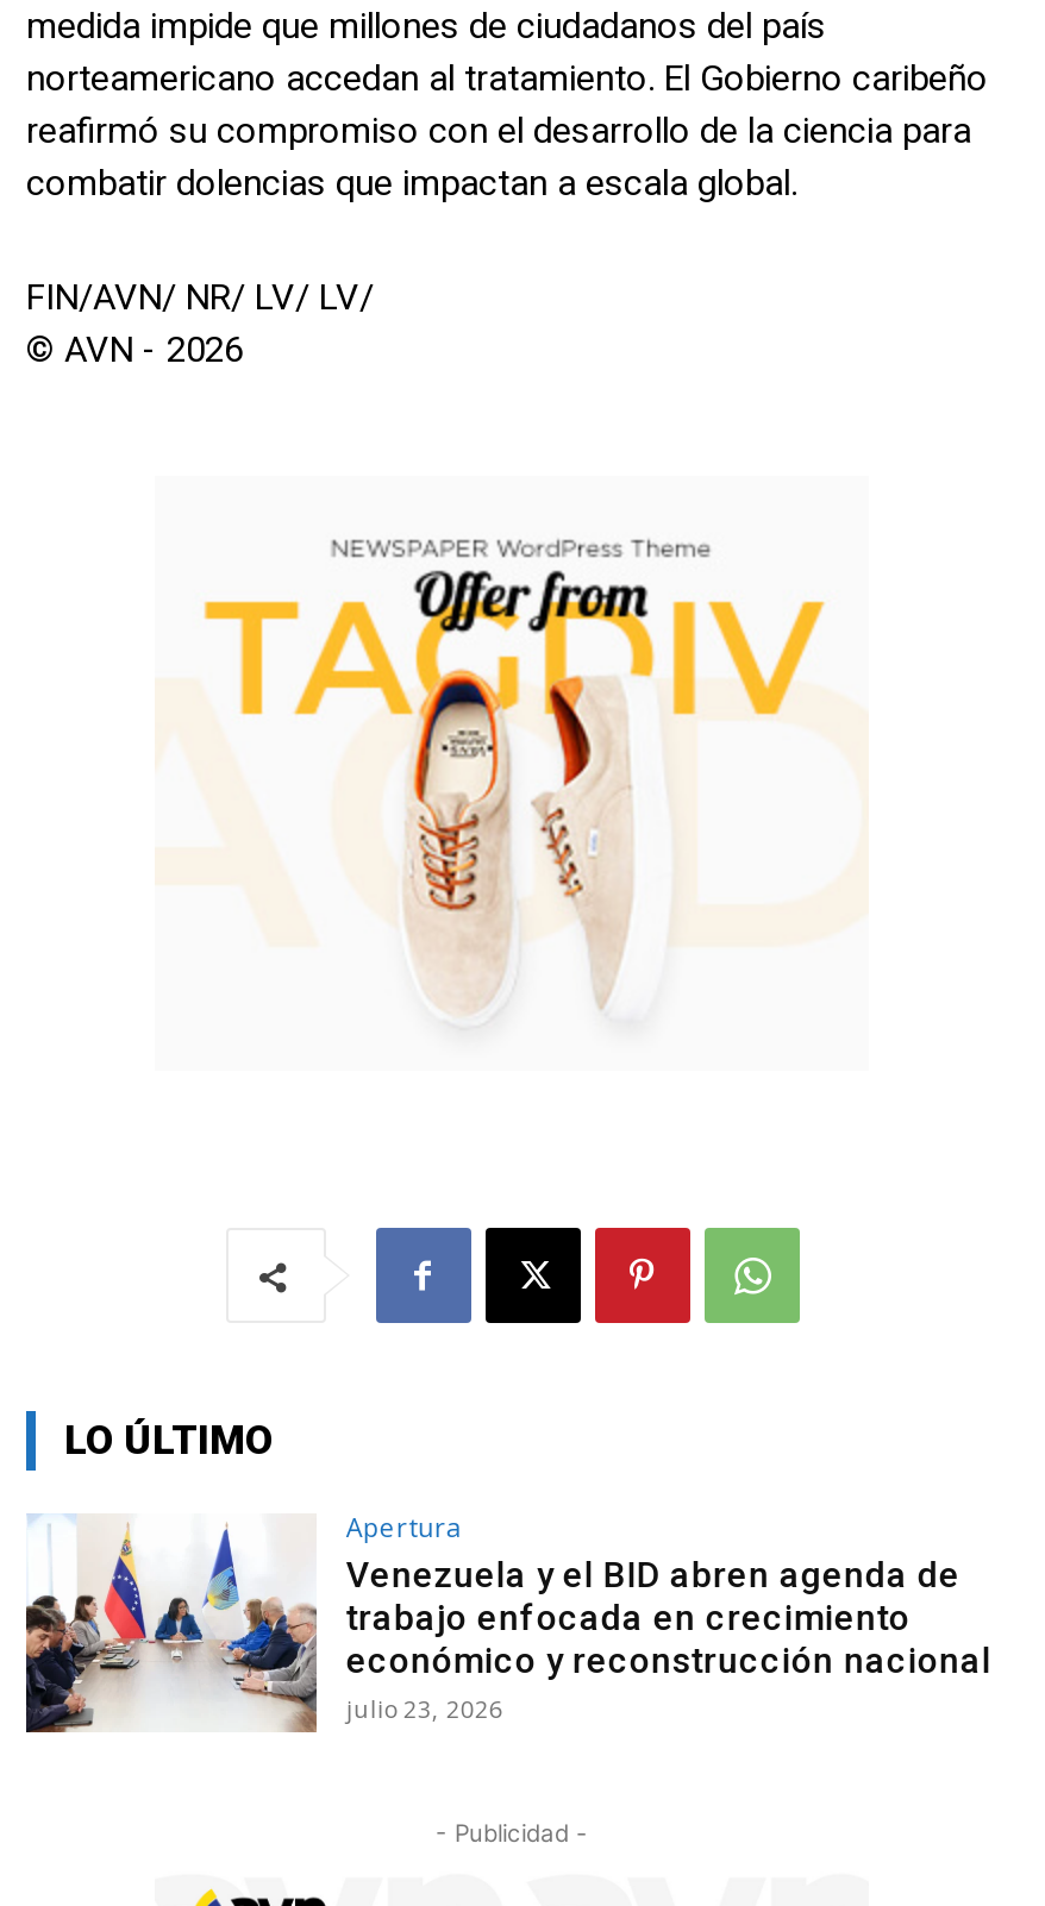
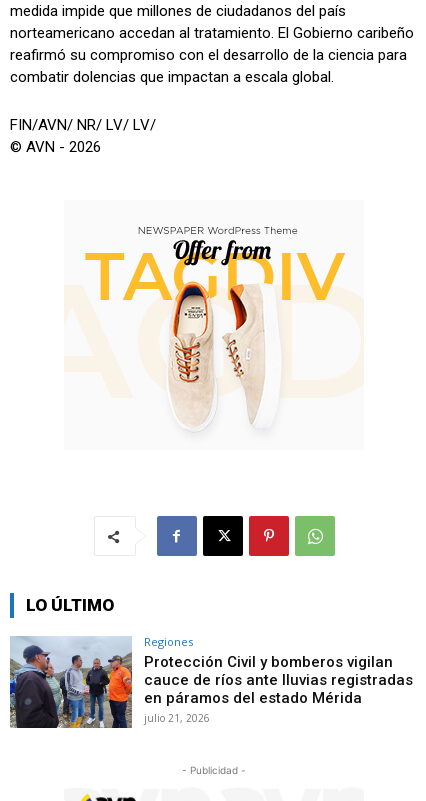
[24,1509,991,1735] [image] | Apertura | Venezuela y el BID abren agenda de | trabajo enfocada en crecimiento | económico y reconstrucción nacional | julio 23, 2026 -> [9,634,413,729] [image] | Regiones | Protección Civil y bomberos vigilan | cauce de ríos ante lluvias registradas | en páramos del estado Mérida | julio 21, 2026

